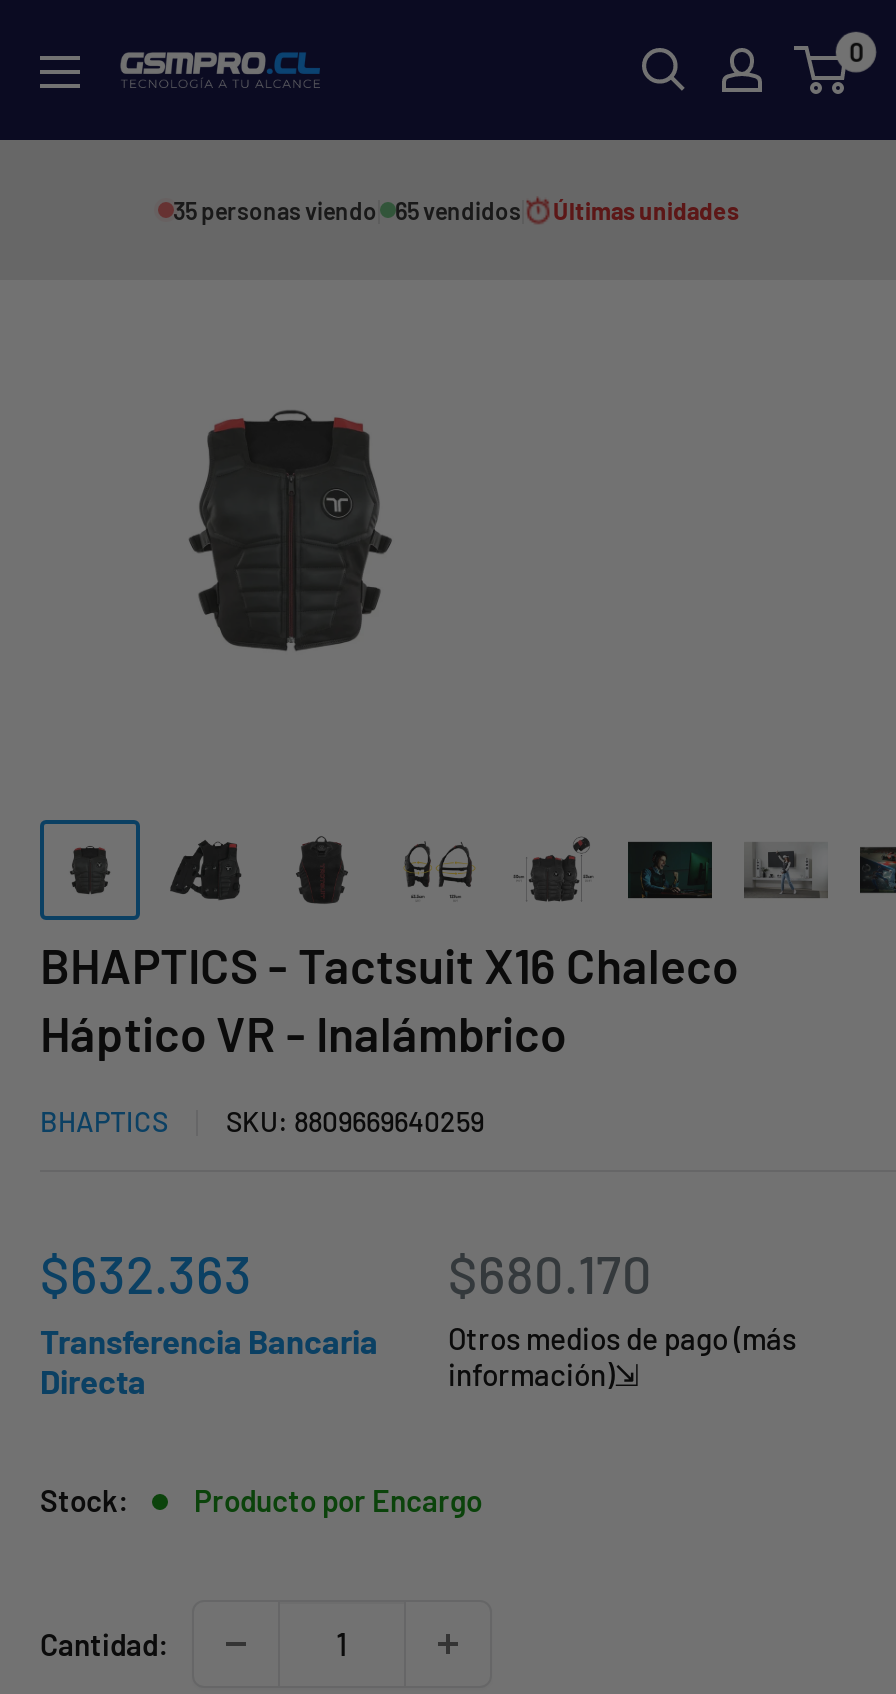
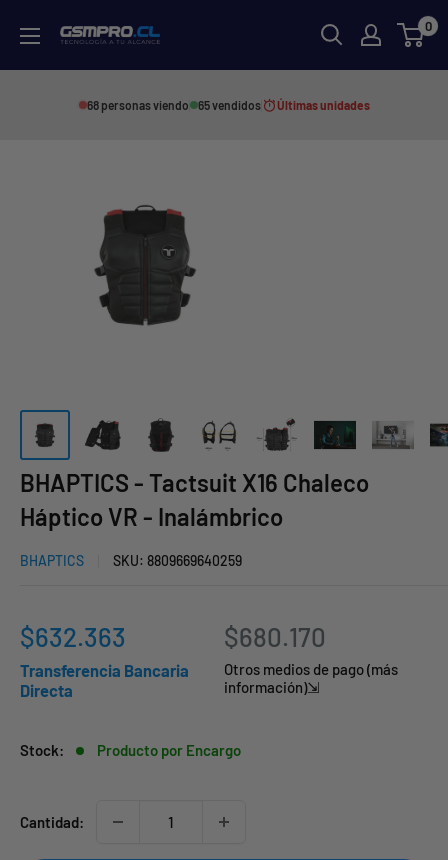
[173,196,377,224] 35 personas viendo -> [86,98,188,112] 68 personas viendo

